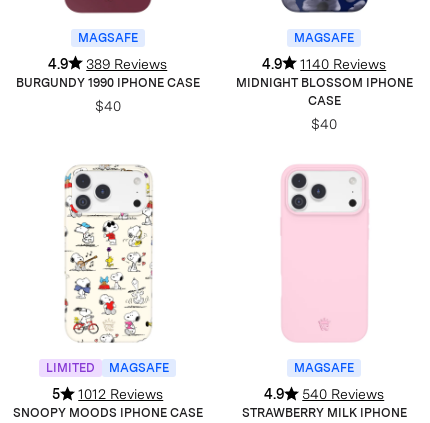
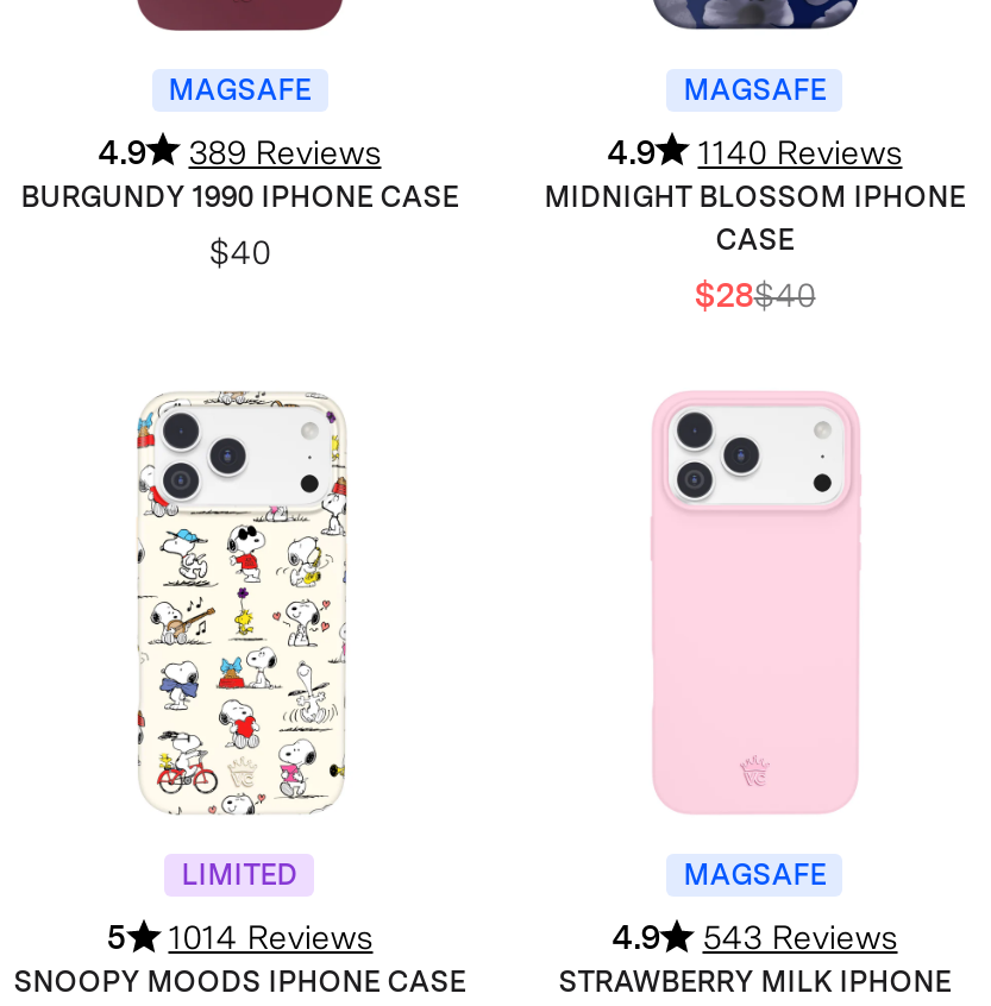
[311,115,337,131] $40 -> [694,275,816,313] $28$40
[109,361,169,375] MAGSAFE -> none
[52,386,163,402] 5 1012 Reviews -> [107,918,373,956] 5 1014 Reviews
[264,386,384,402] 4.9 540 Reviews -> [612,918,897,956] 4.9 543 Reviews

